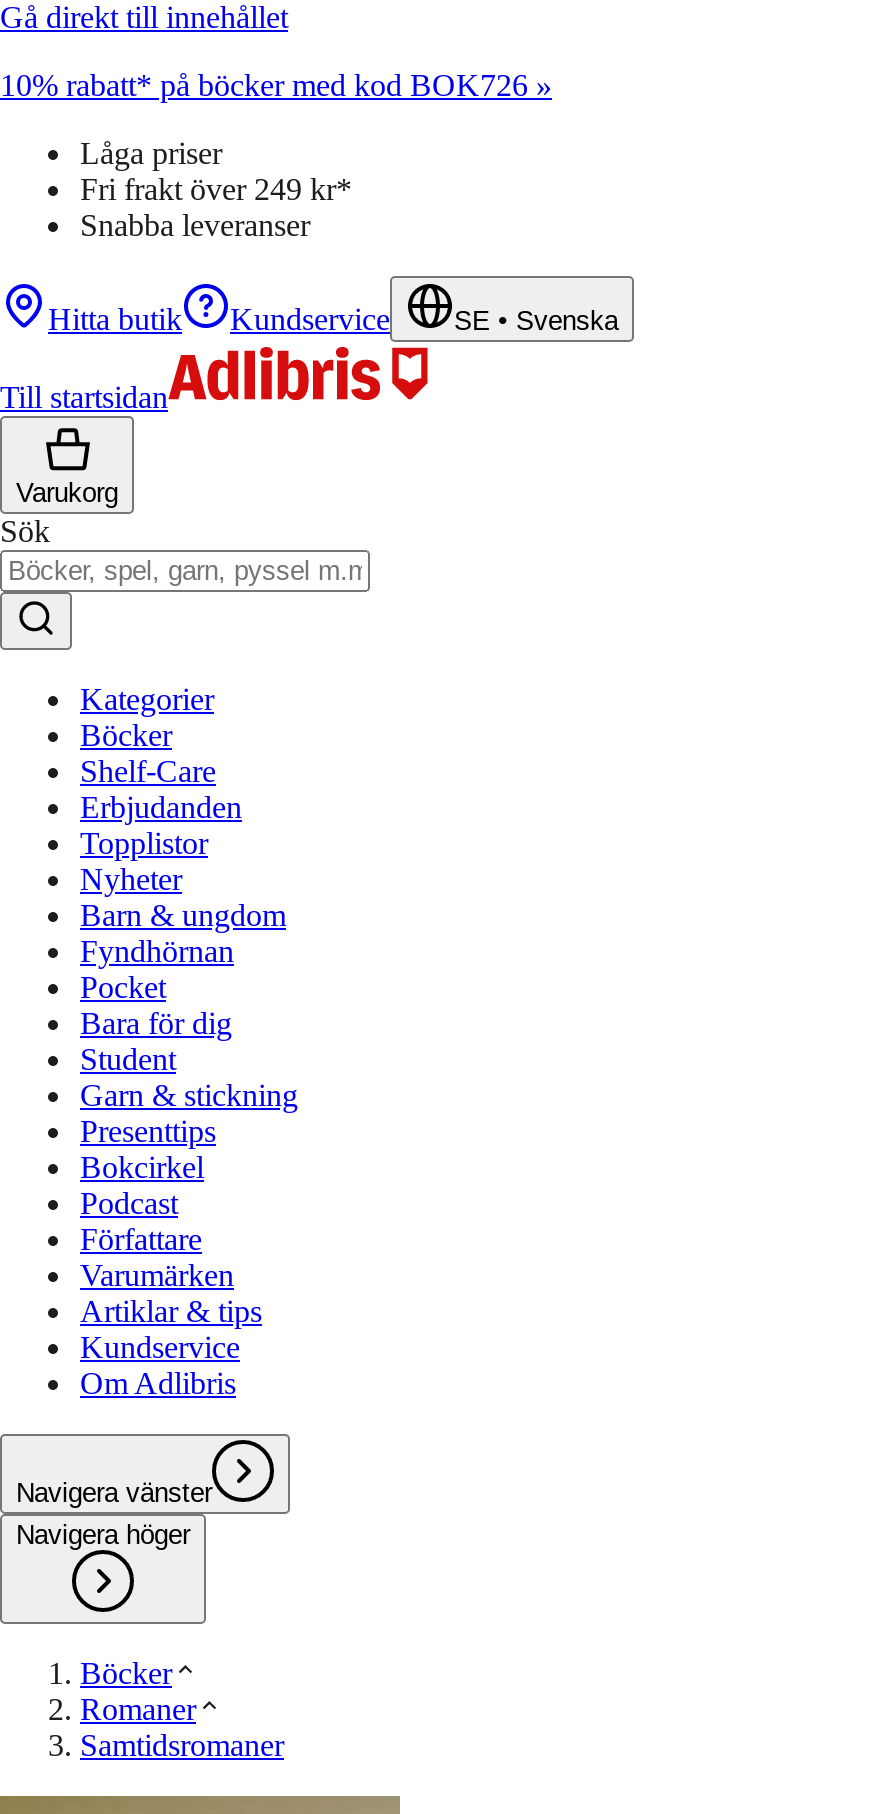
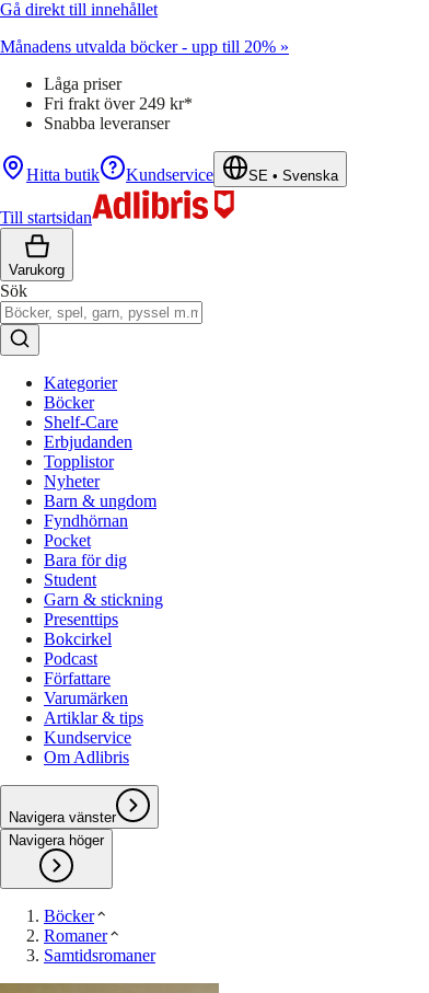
[0,68,552,102] 10% rabatt* på böcker med kod BOK726 » -> [0,37,289,56] Månadens utvalda böcker - upp till 20% »

